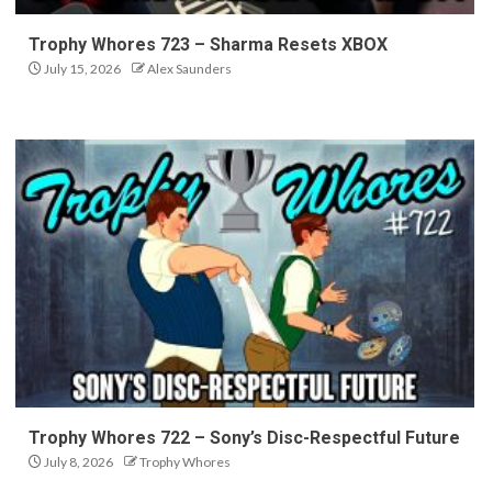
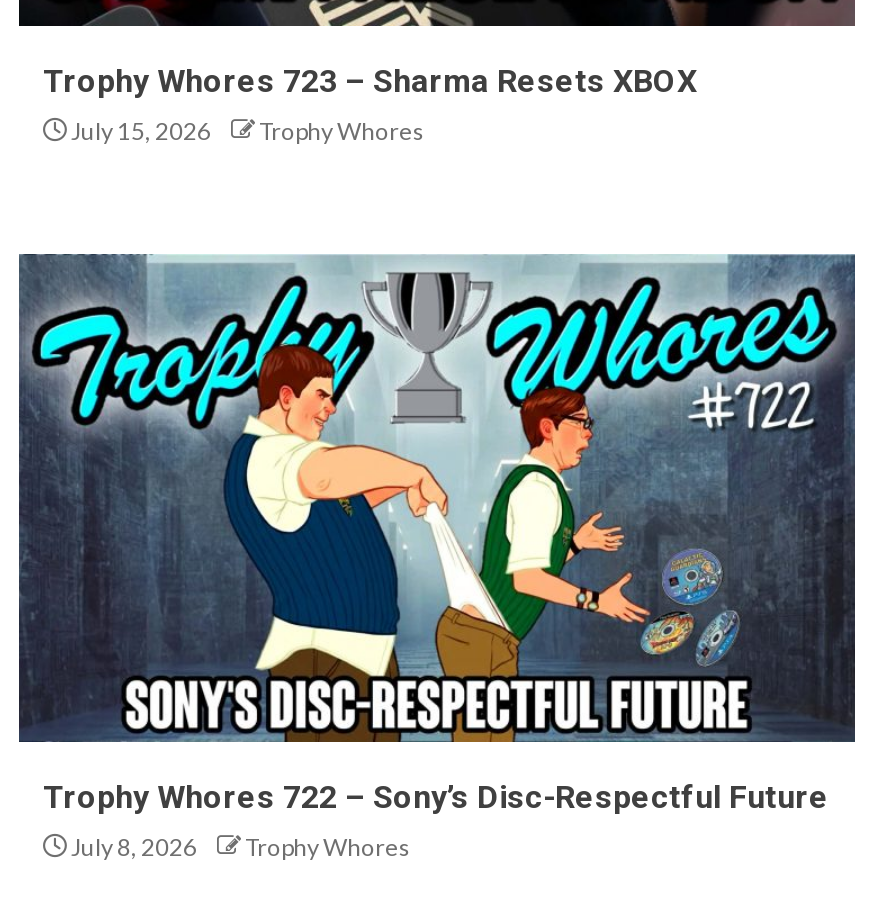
[147,61,232,77] Alex Saunders -> [259,116,425,146] Trophy Whores

